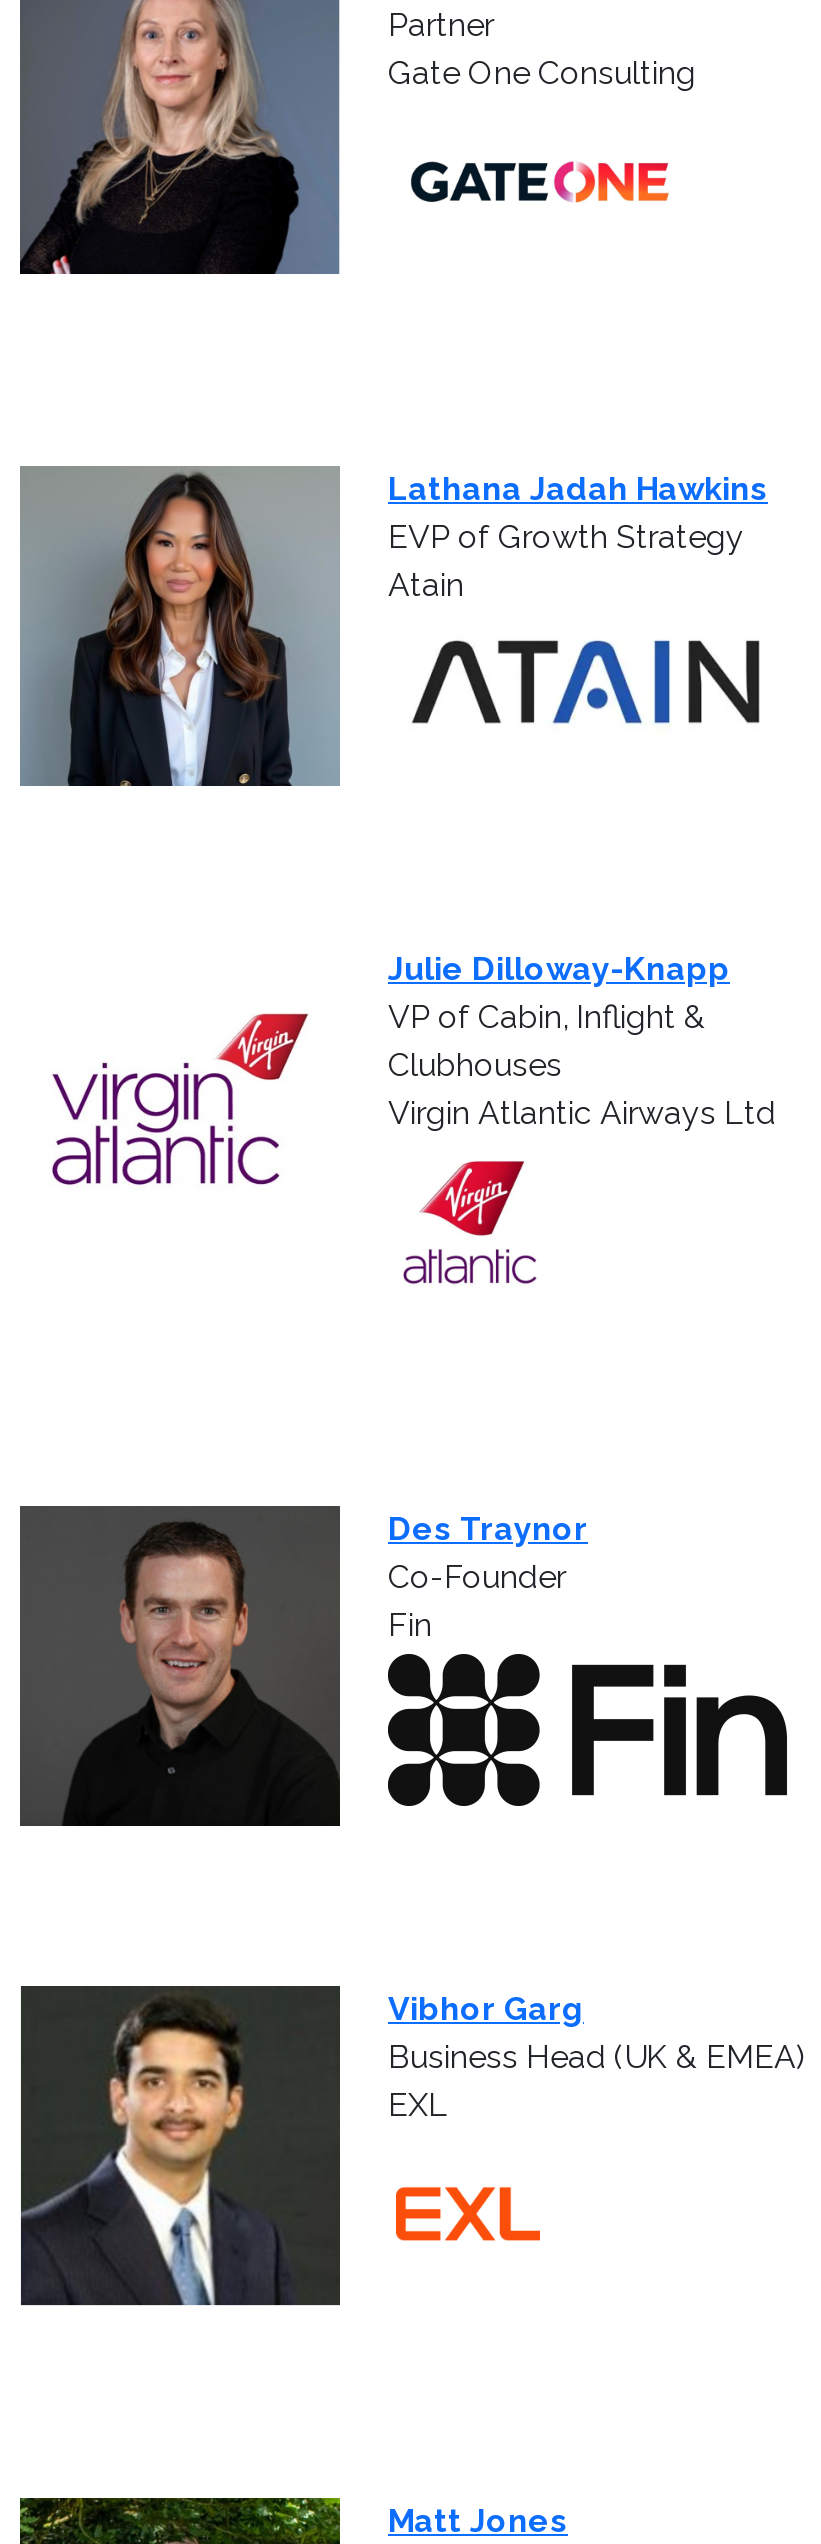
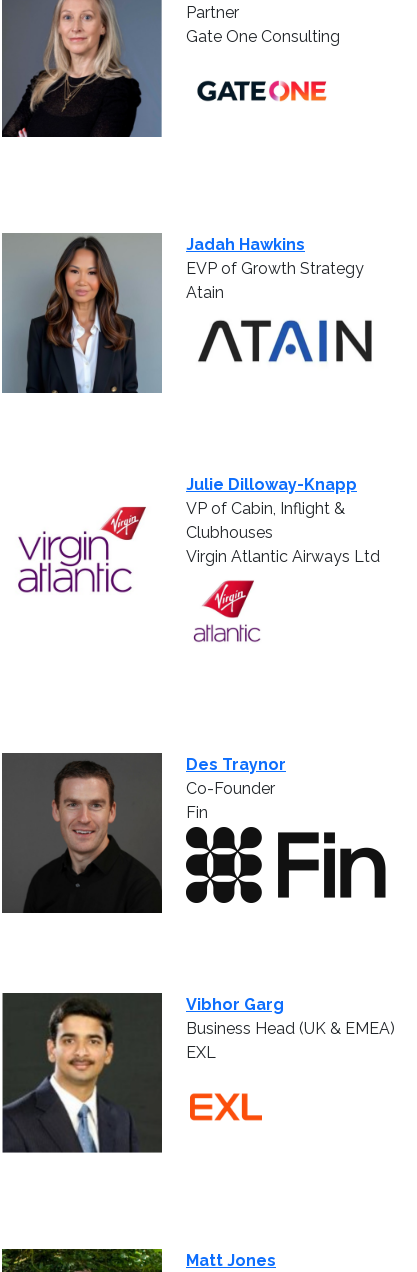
[388,469,768,507] Lathana Jadah Hawkins -> [186,235,305,254] Jadah Hawkins

